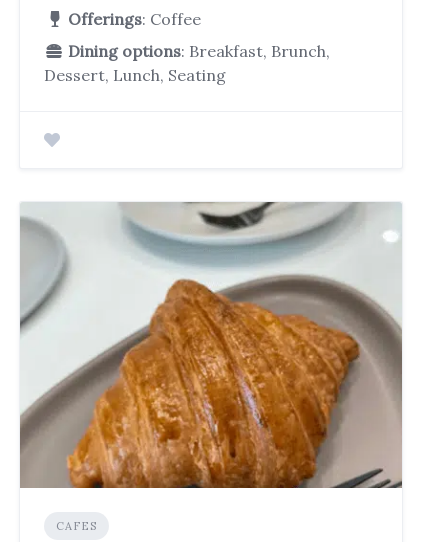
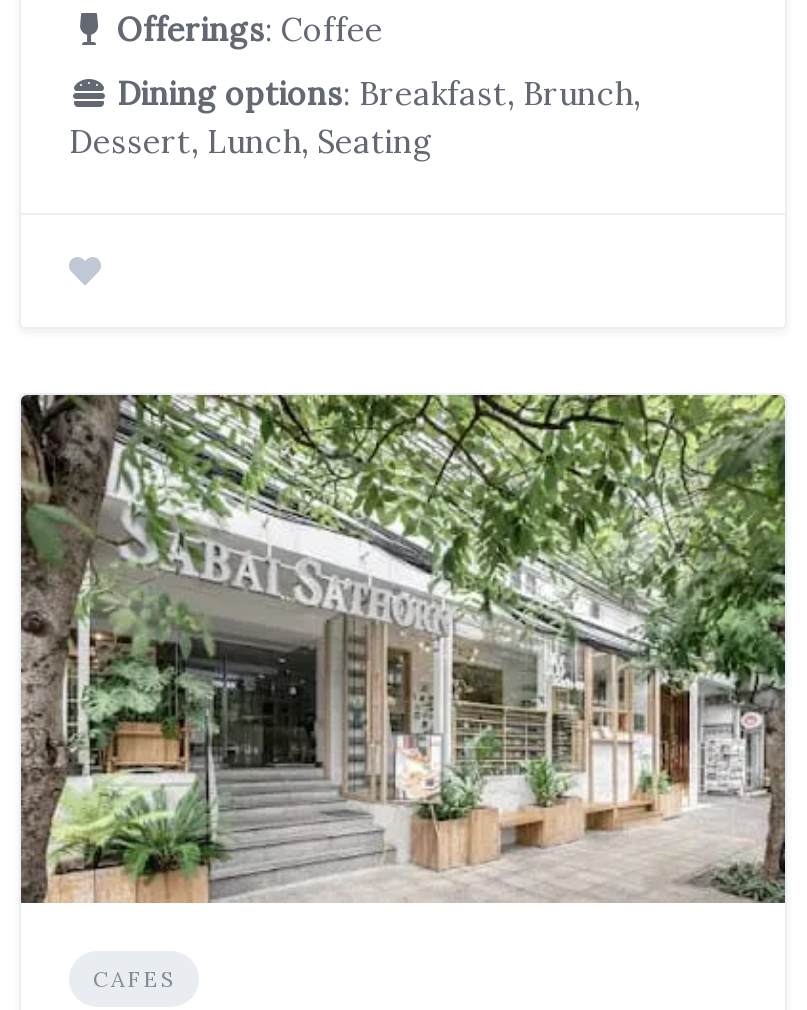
[20,202,402,488] [image] -> [19,394,787,904] [image]

